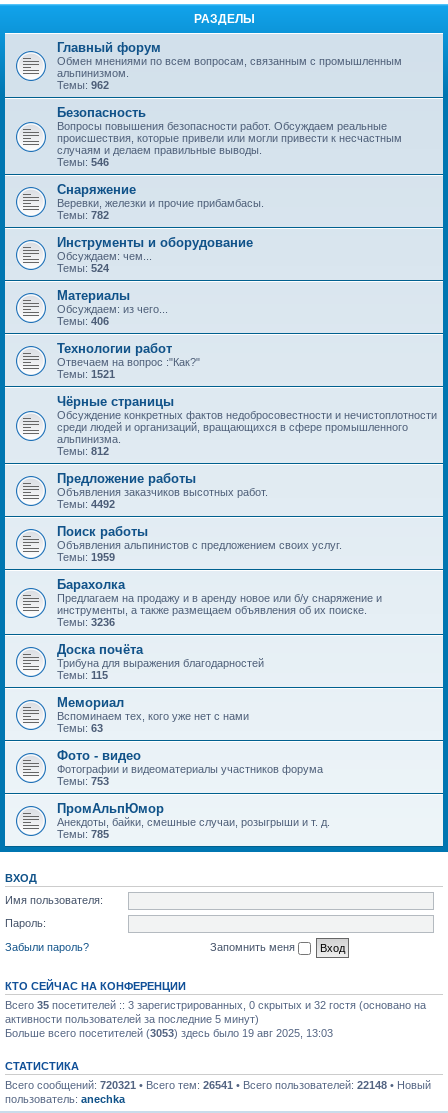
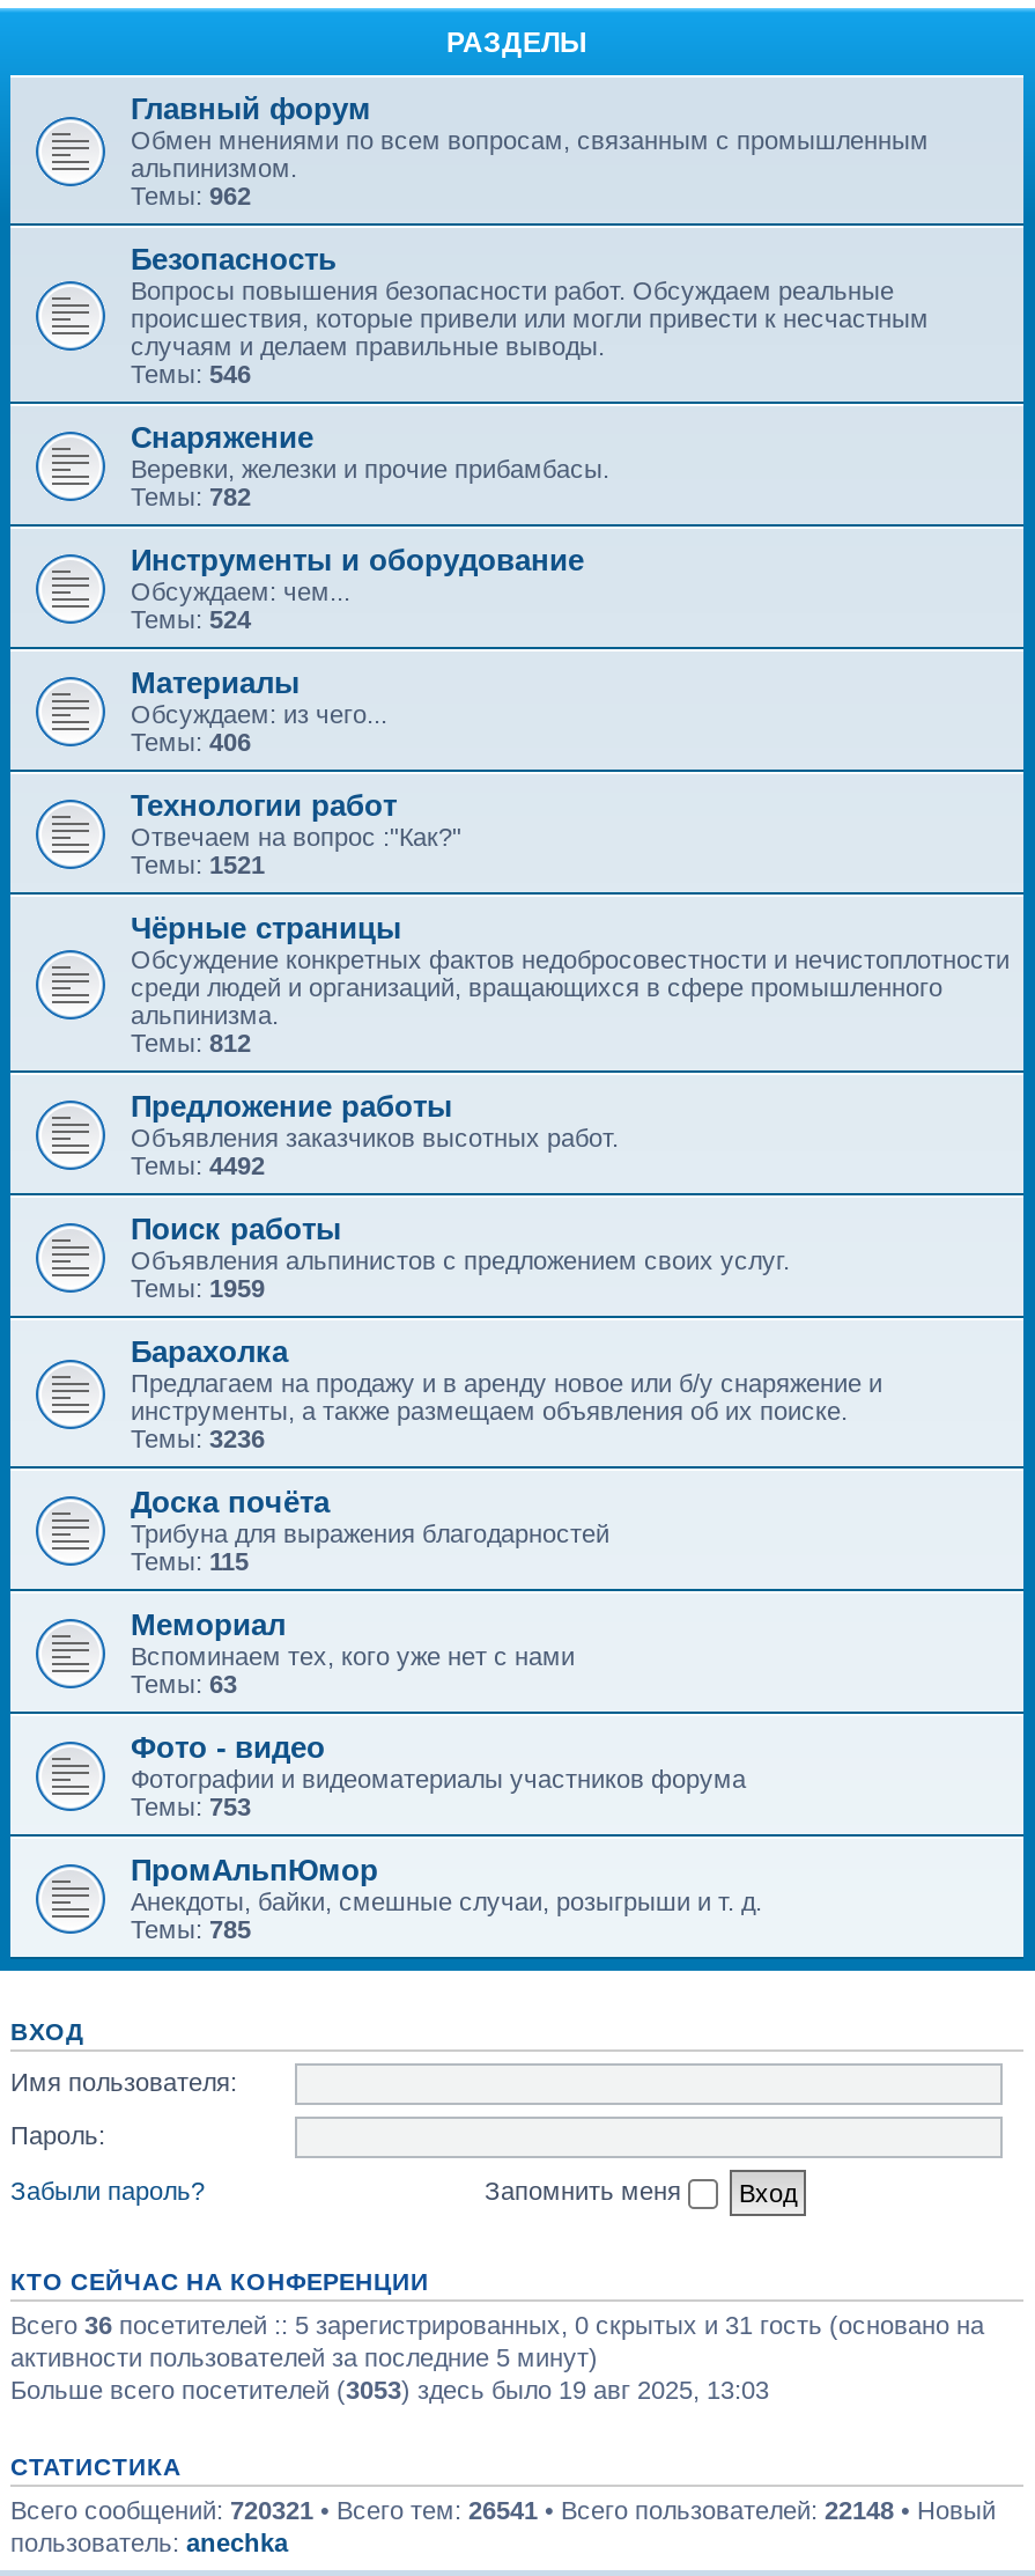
[5,998,426,1010] Всего 35 посетителей :: 3 зарегистрированных, 0 скрытых и 32 гостя (основано на -> [10,2310,984,2338] Всего 36 посетителей :: 5 зарегистрированных, 0 скрытых и 31 гость (основано на

